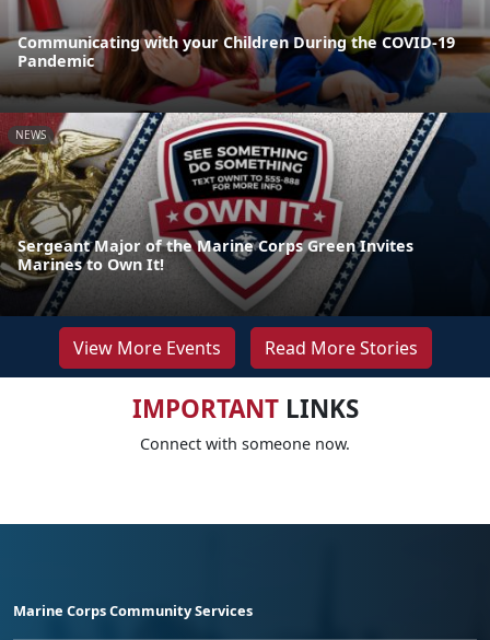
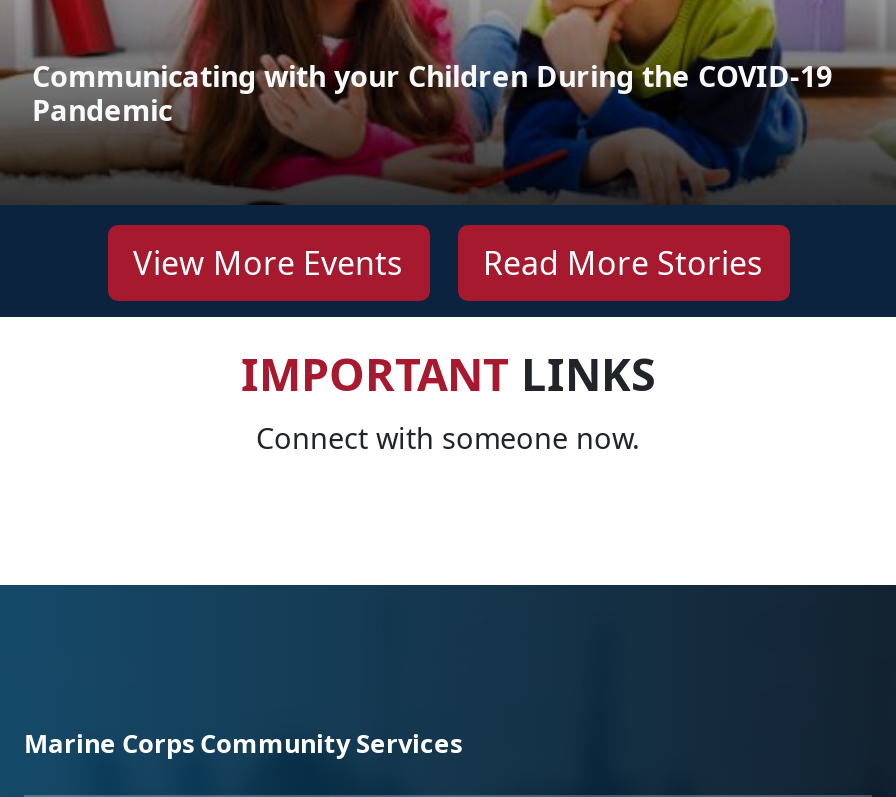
[3,112,487,316] [image] | NEWS -> none
[17,235,413,275] Sergeant Major of the Marine Corps Green Invites | Marines to Own It! -> none

